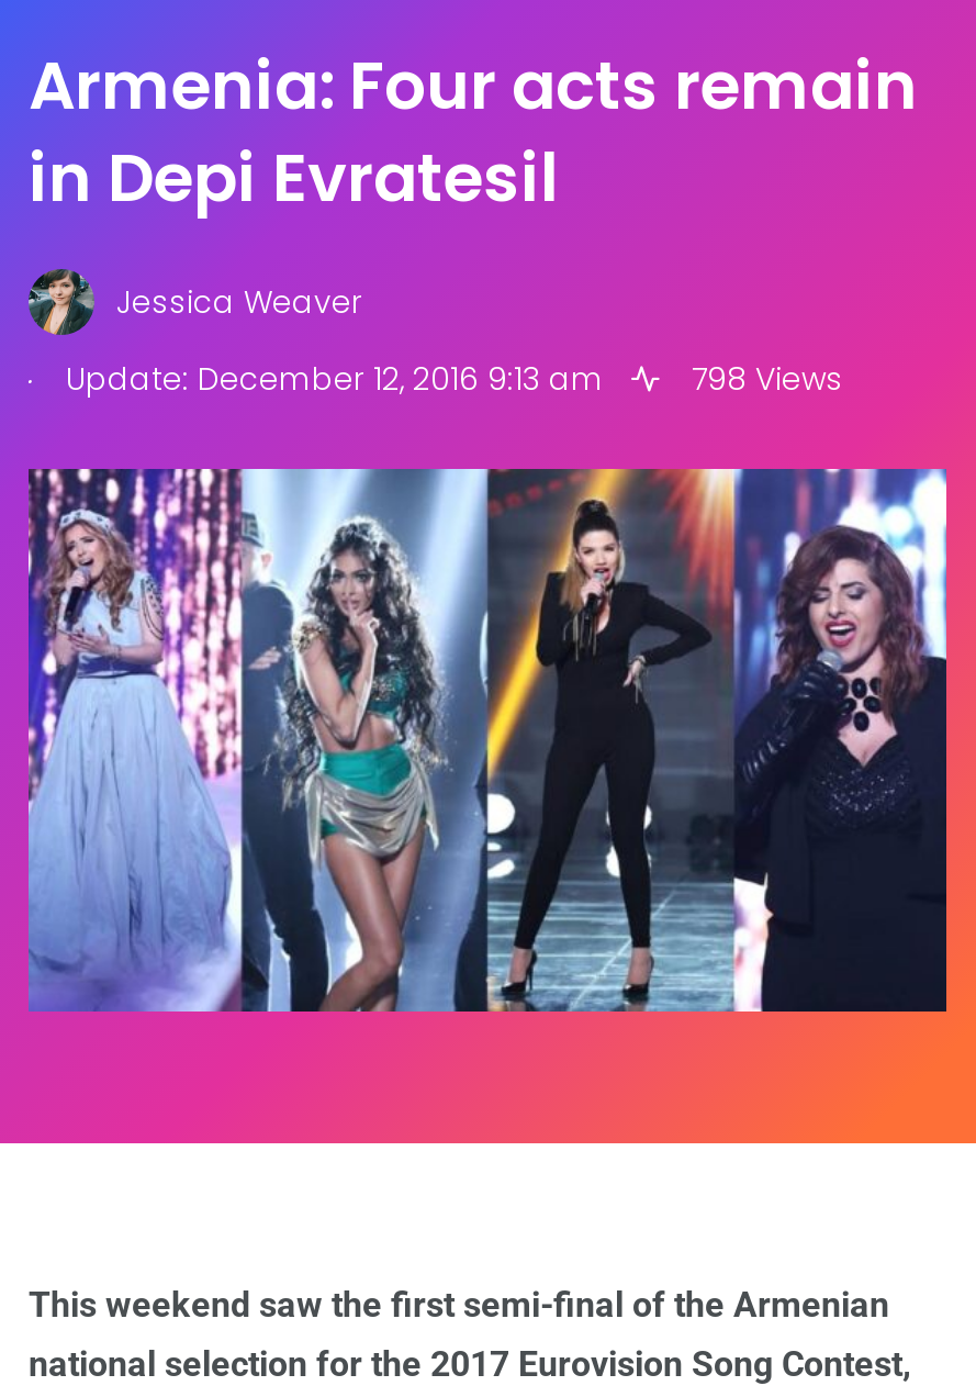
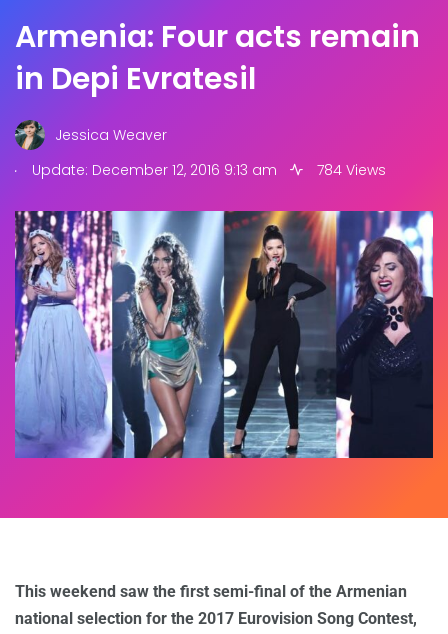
[29,350,843,401] . Update: December 12, 2016 9:13 am 798 Views -> [15,157,386,180] . Update: December 12, 2016 9:13 am 784 Views

